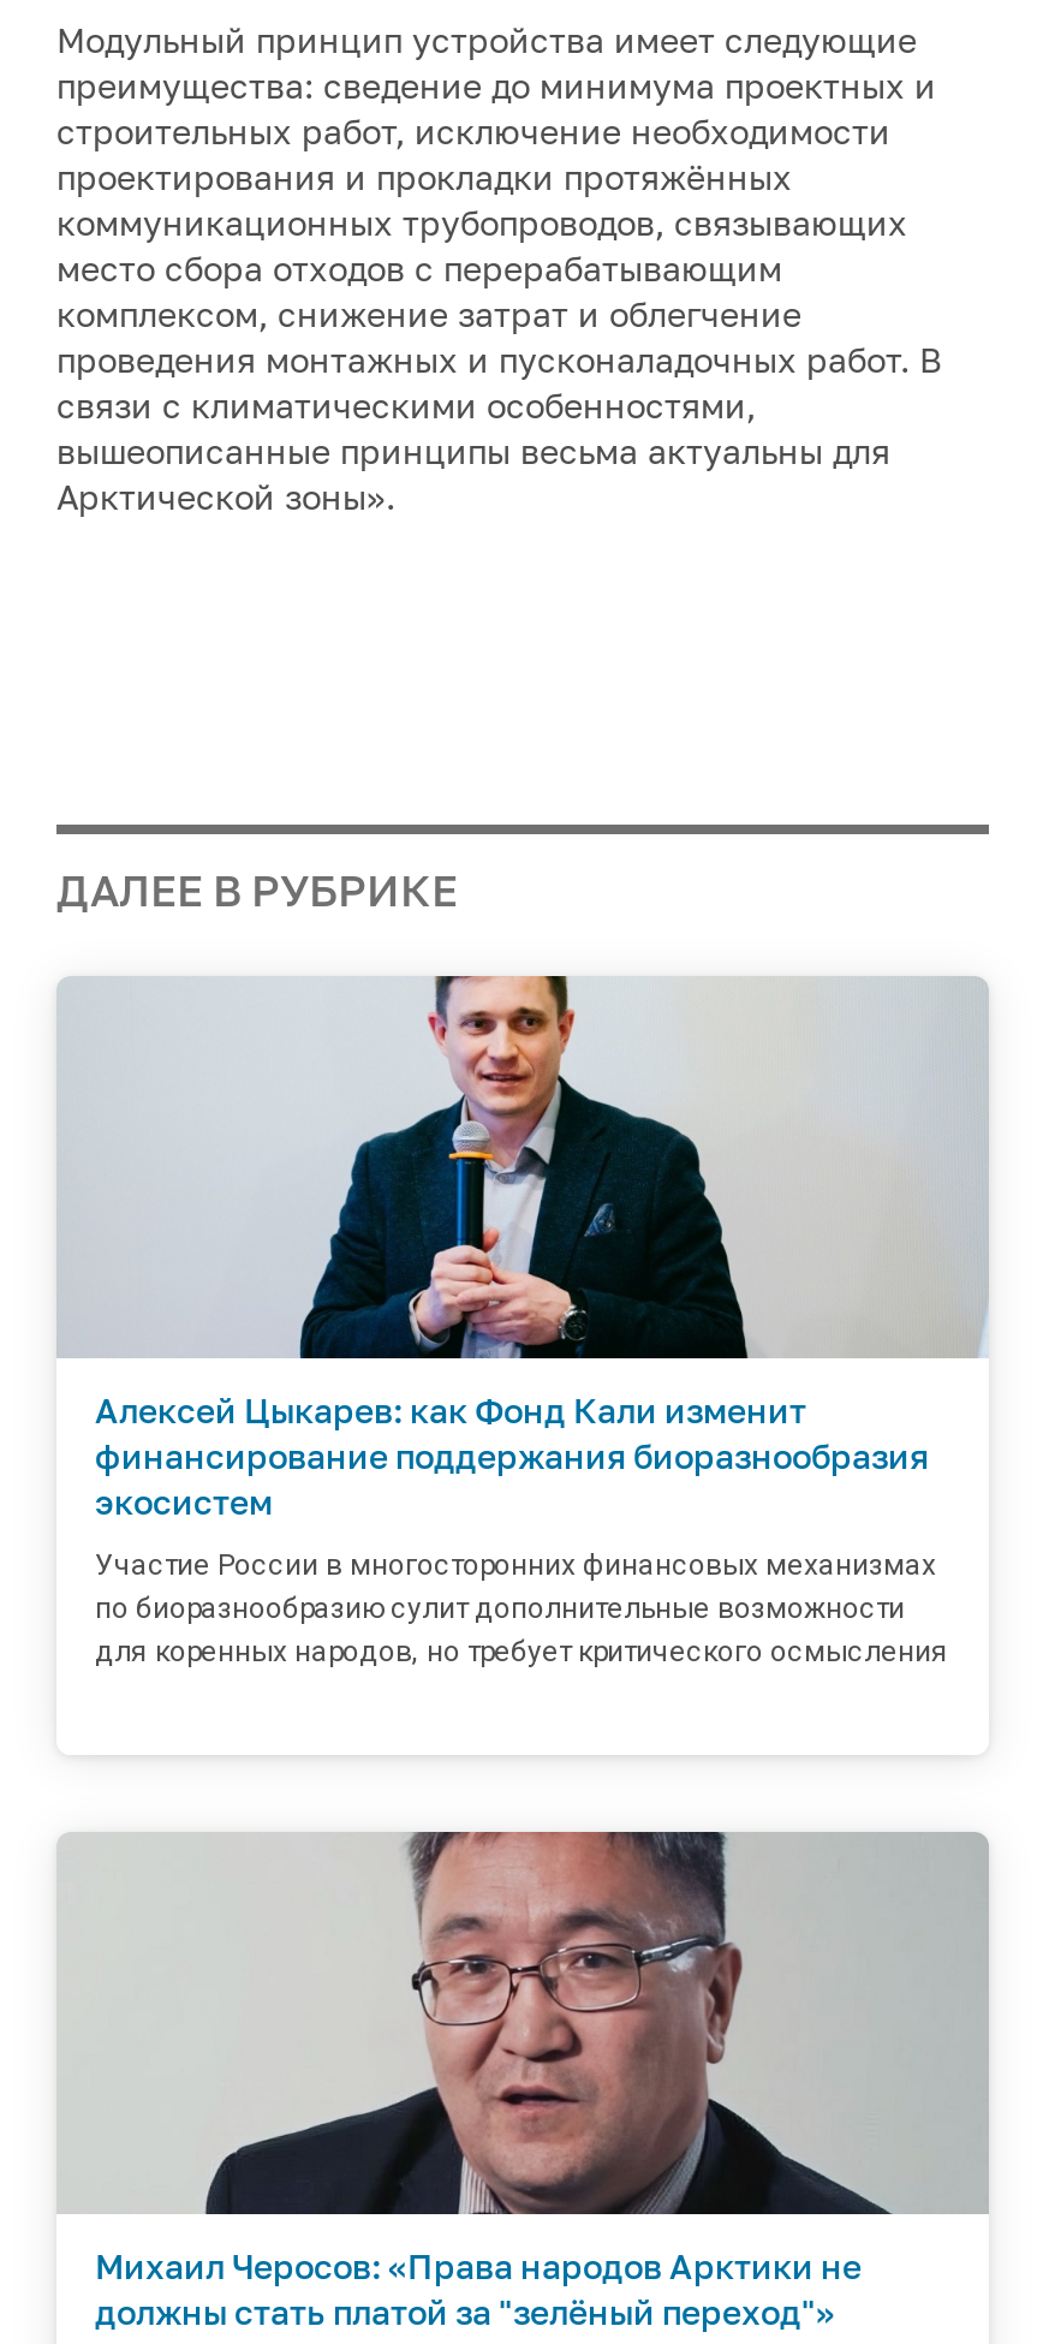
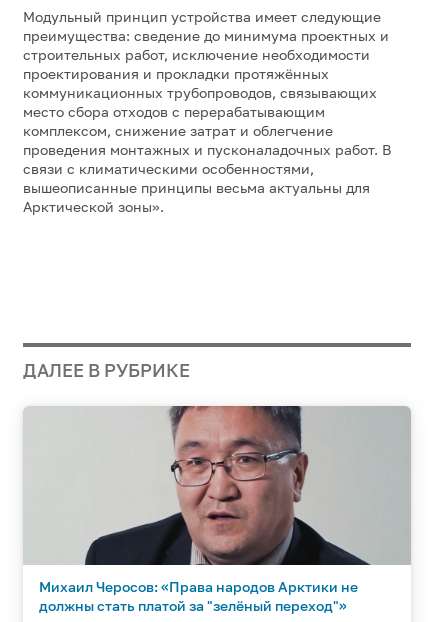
[95,974,948,1669] [image] | Алексей Цыкарев: как Фонд Кали изменит | финансирование поддержания биоразнообразия | экосистем | Участие России в многосторонних финансовых механизмах | по биоразнообразию сулит дополнительные возможности | для коренных народов, но требует критического осмысления -> none

